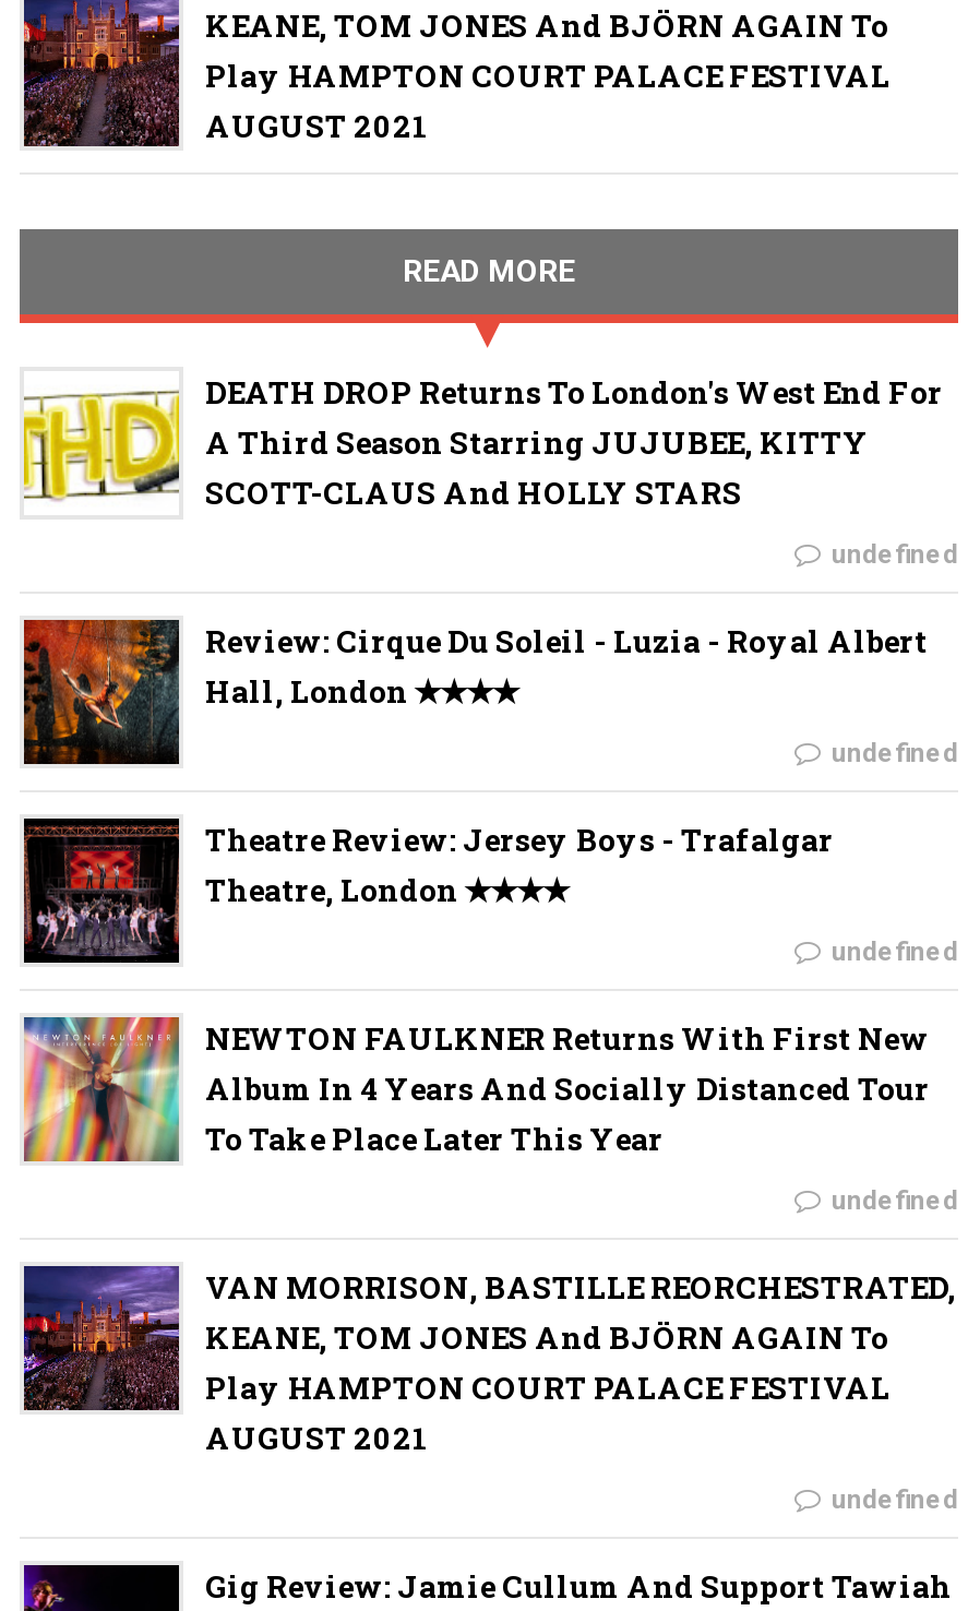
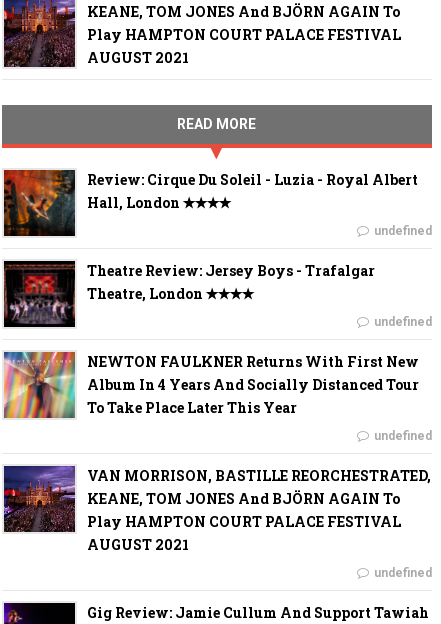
[22,371,958,570] [image] | DEATH DROP Returns To London's West End For | A Third Season Starring JUJUBEE, KITTY | SCOTT-CLAUS And HOLLY STARS | undefined -> none

